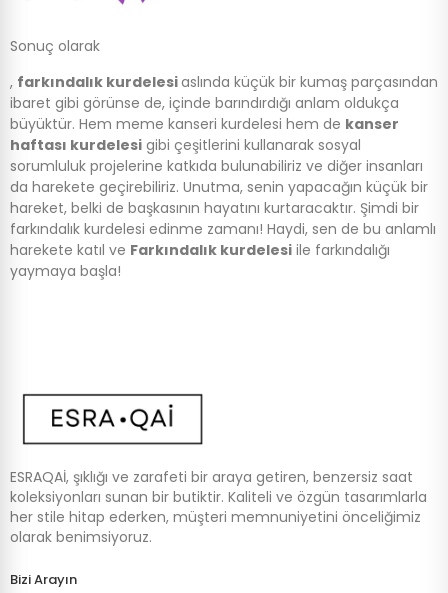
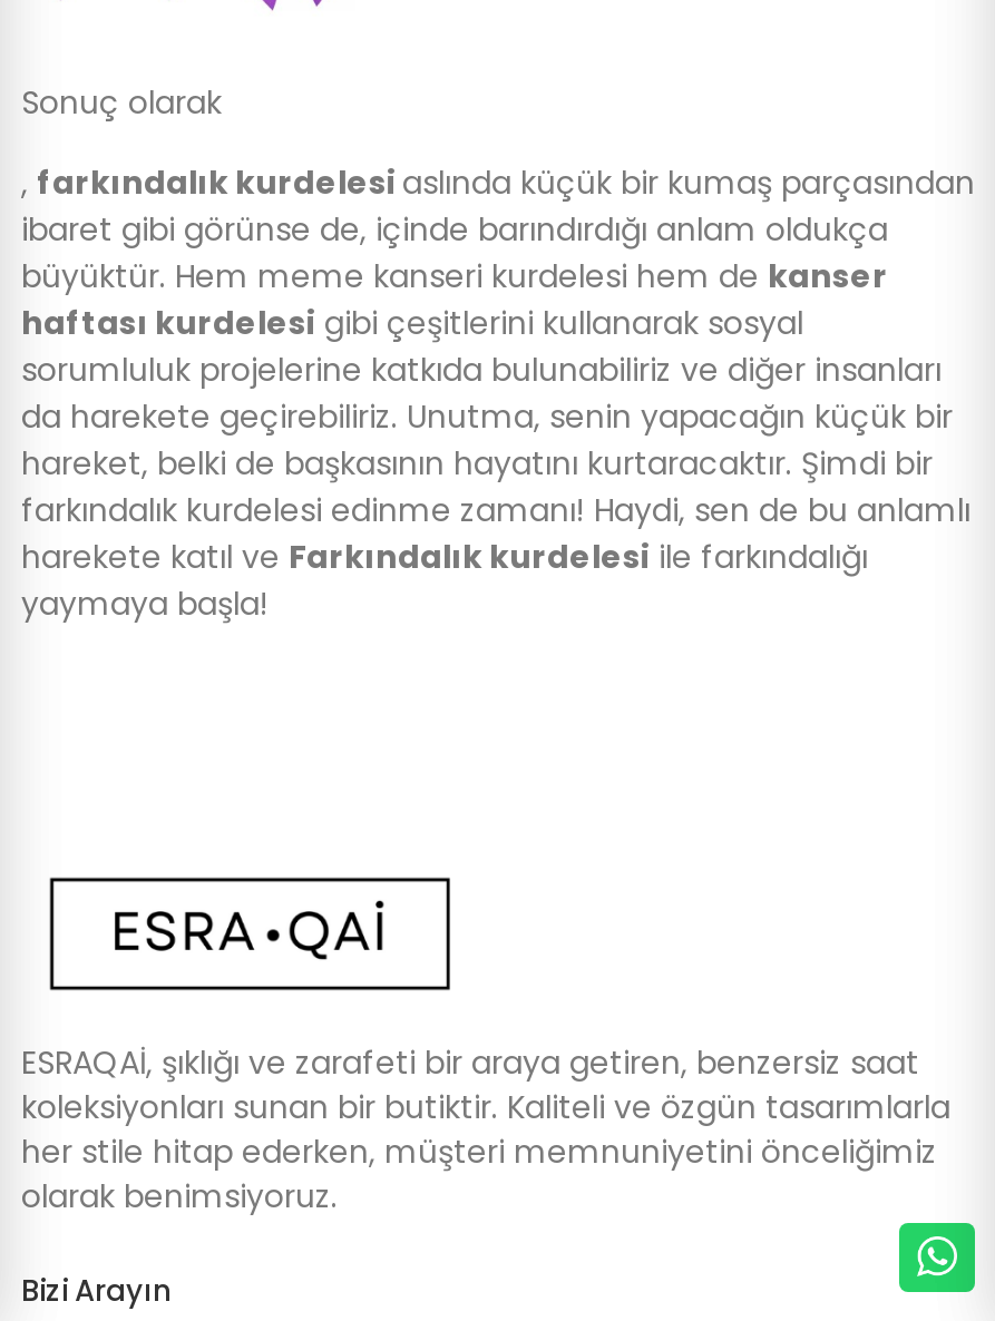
none -> [897,1219,979,1294] [image]

